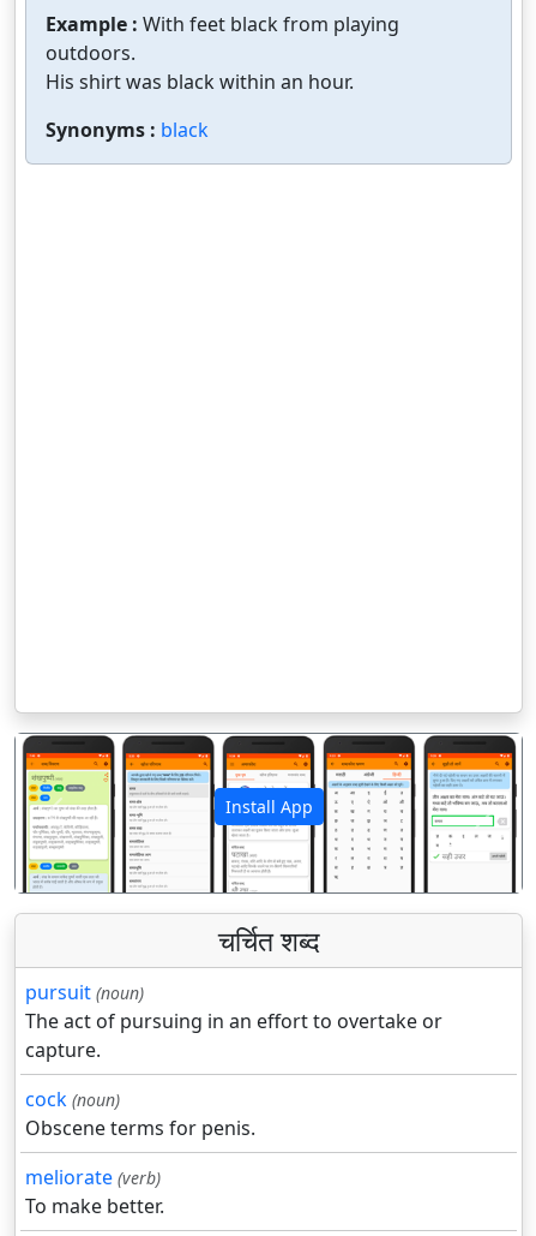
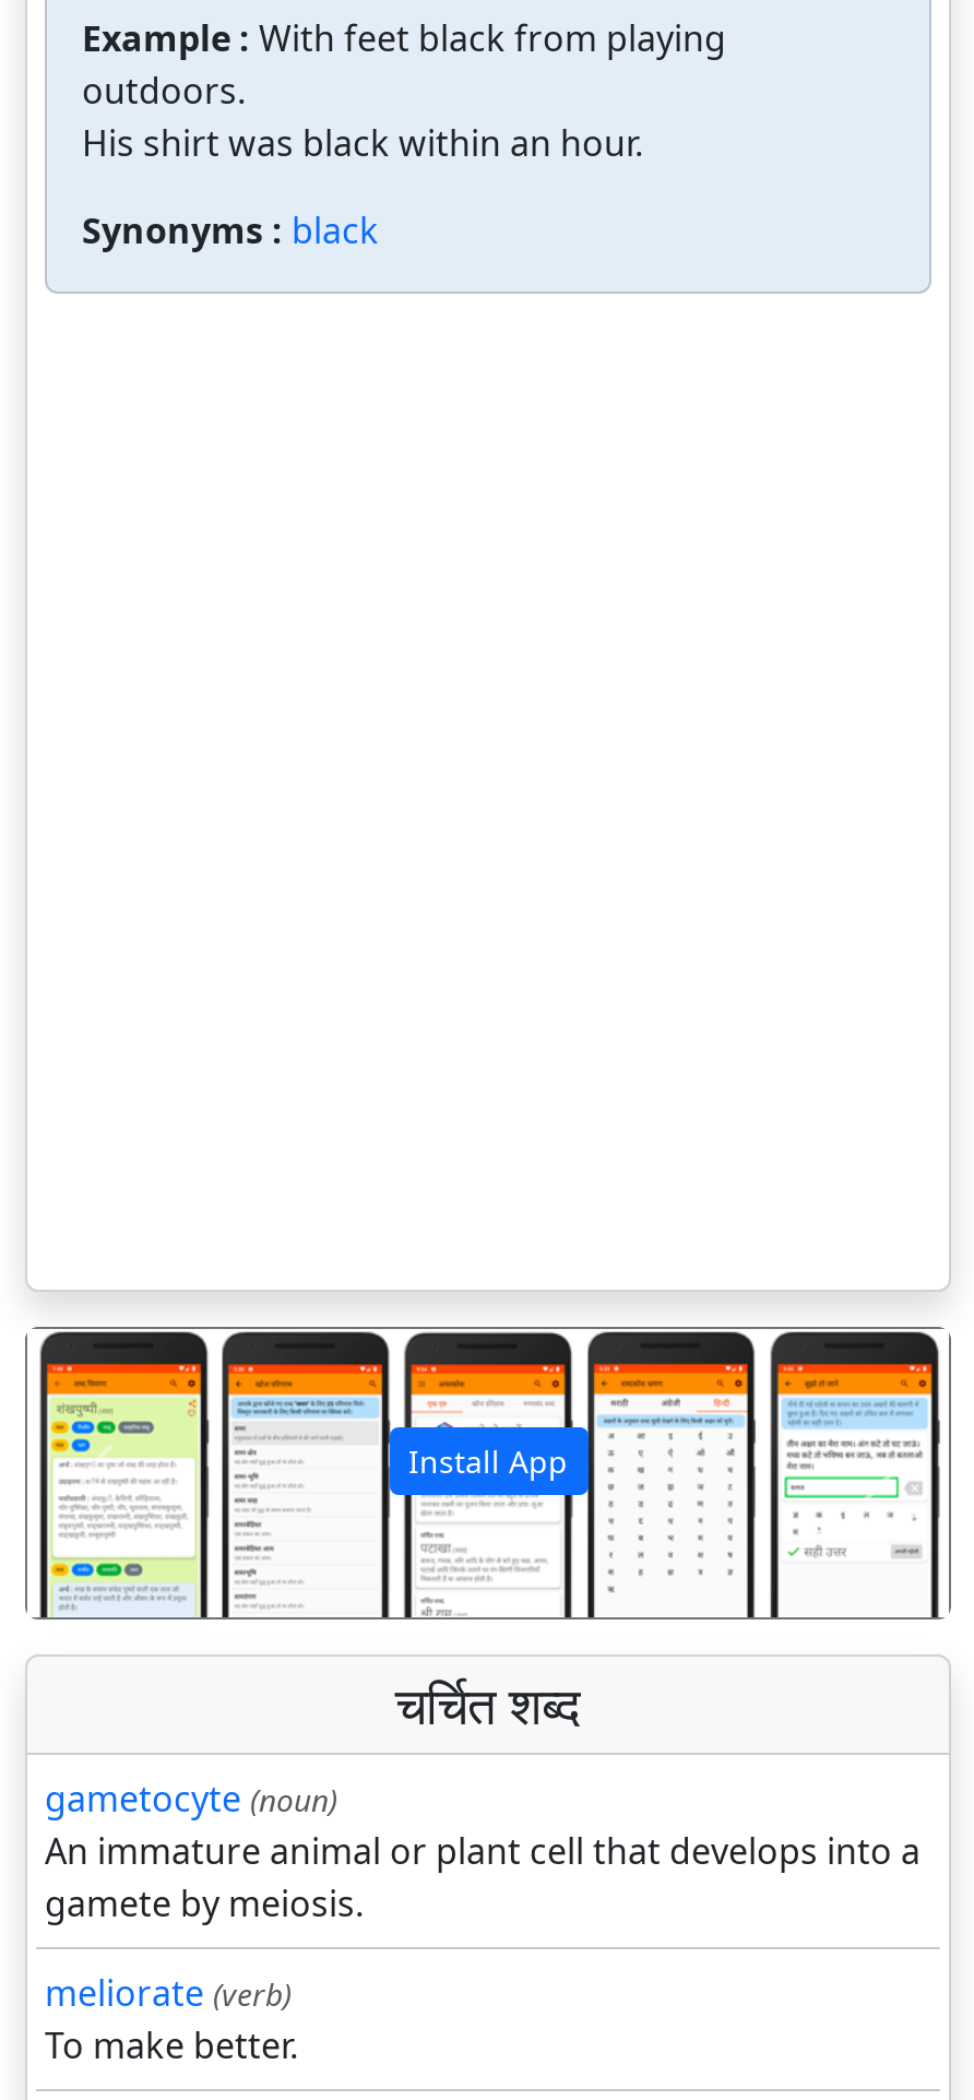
[25,979,442,1141] pursuit (noun) | The act of pursuing in an effort to overtake or | capture. | cock (noun) | Obscene terms for penis. -> [45,1775,920,1928] gametocyte (noun) | An immature animal or plant cell that develops into a | gamete by meiosis.

